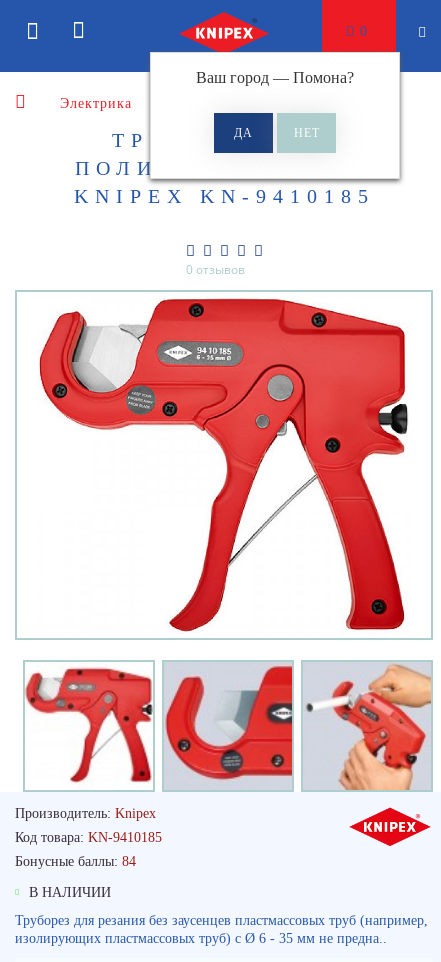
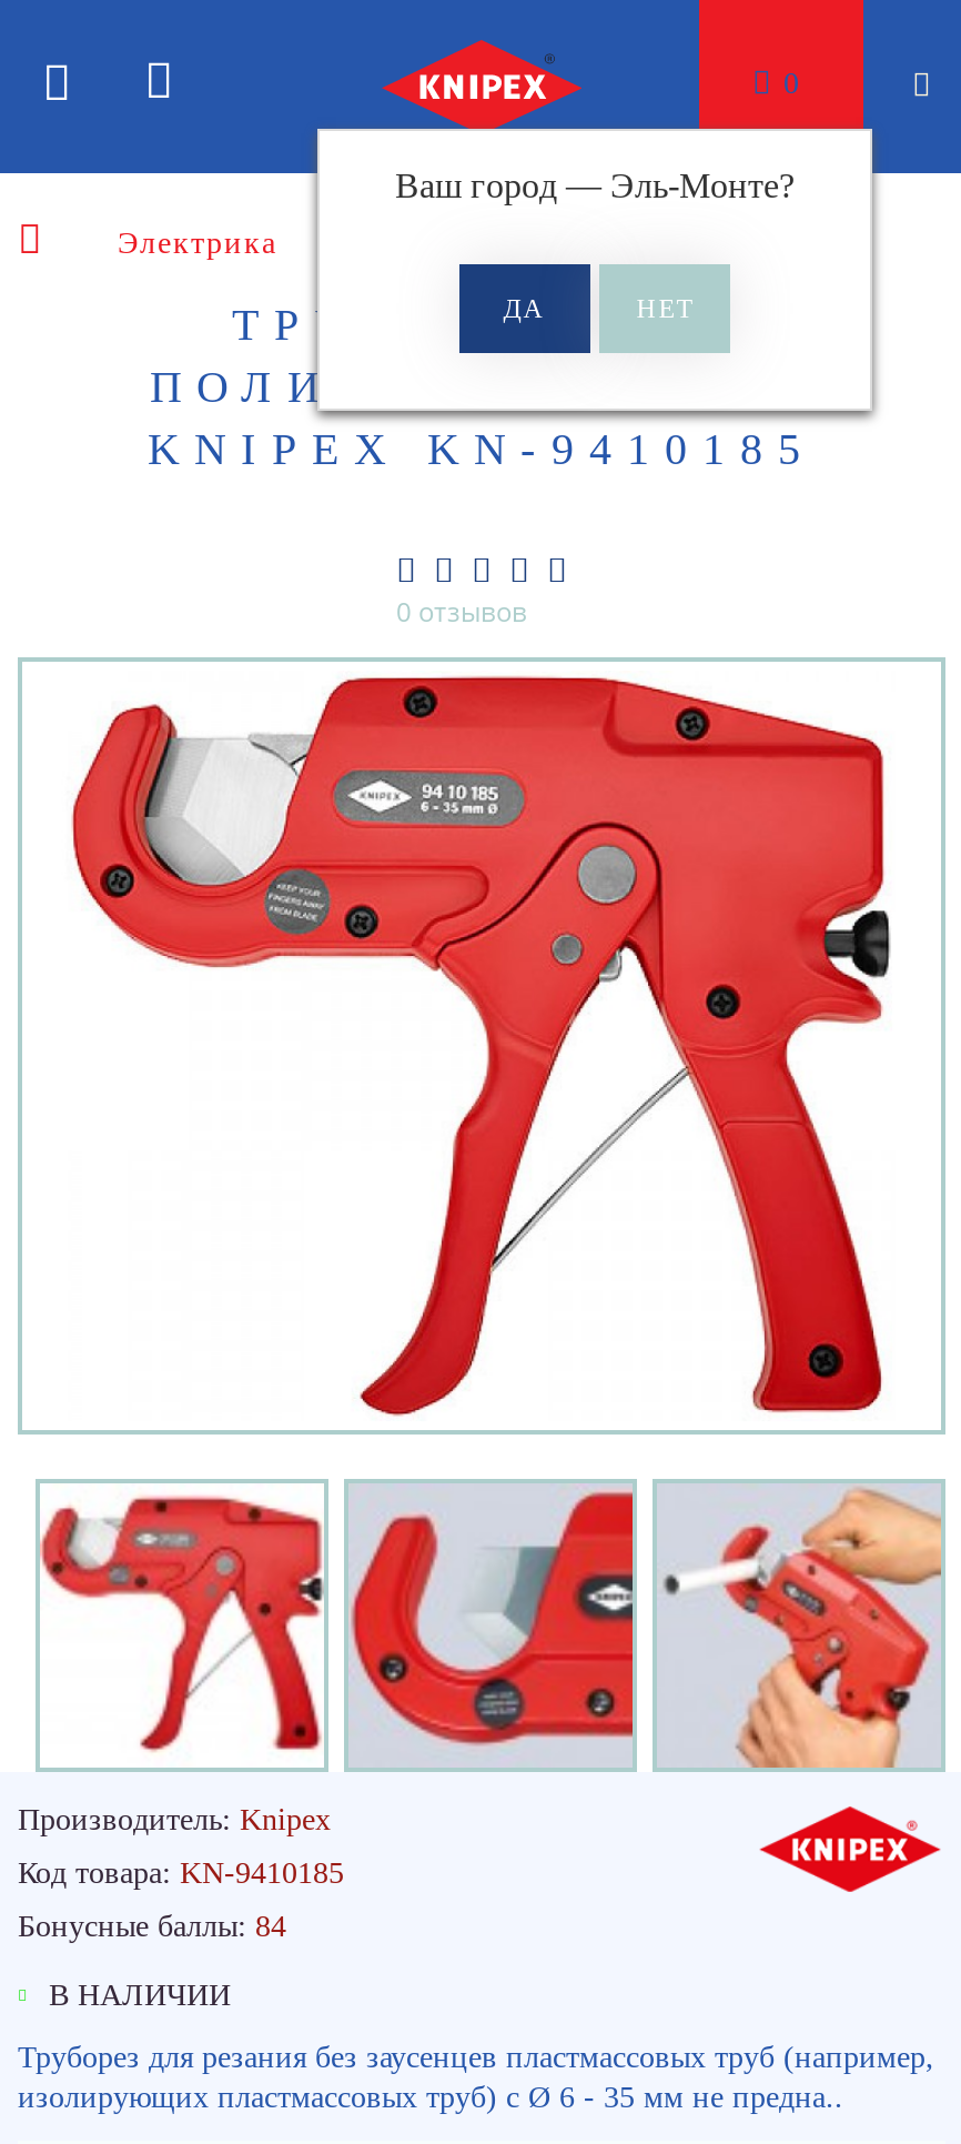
[196,69,354,86] Ваш город — Помона? -> [395,167,795,204] Ваш город — Эль-Монте?

